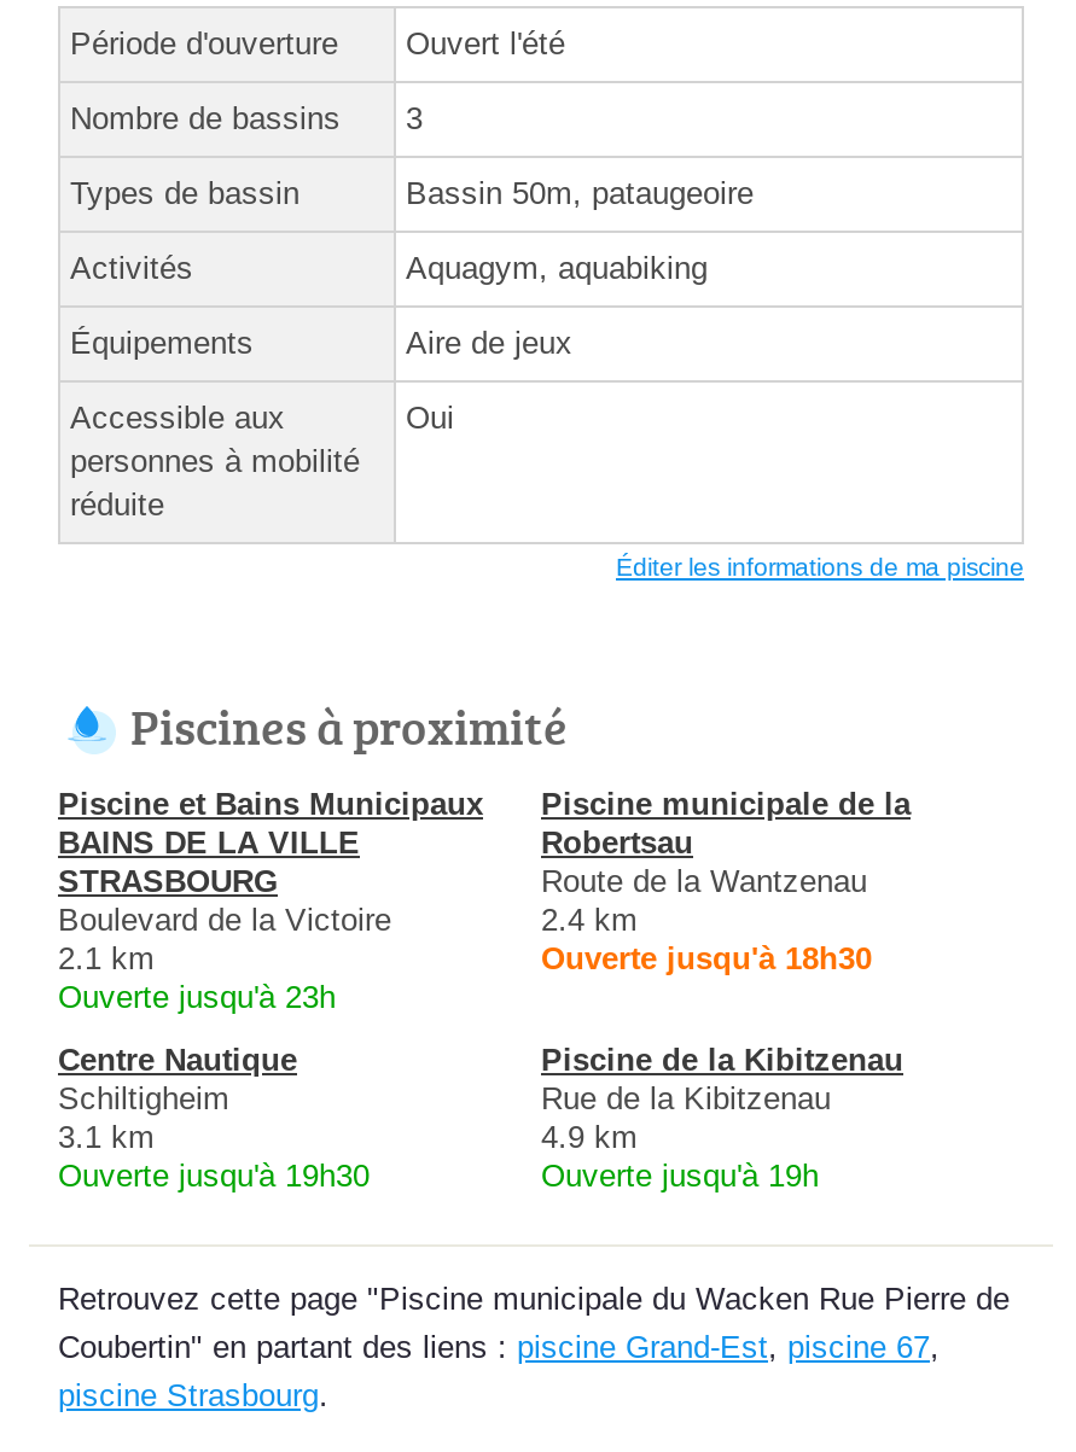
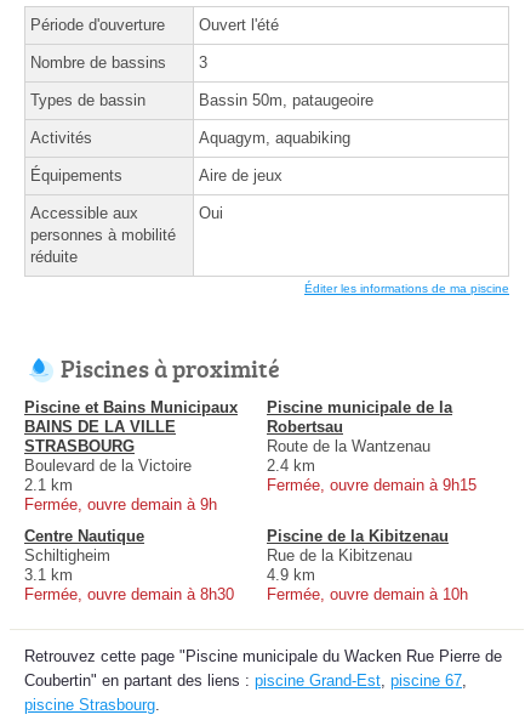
[541,940,872,976] Ouverte jusqu'à 18h30 -> [267,476,477,494] Fermée, ouvre demain à 9h15
[58,978,336,1015] Ouverte jusqu'à 23h -> [24,495,217,513] Fermée, ouvre demain à 9h
[58,1157,370,1193] Ouverte jusqu'à 19h30 -> [24,585,234,603] Fermée, ouvre demain à 8h30
[541,1157,819,1193] Ouverte jusqu'à 19h -> [267,585,468,603] Fermée, ouvre demain à 10h

